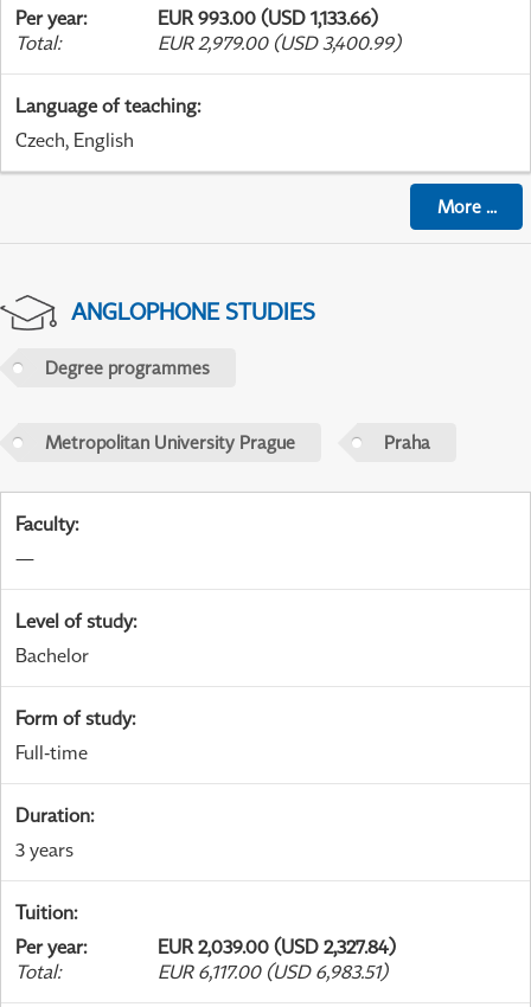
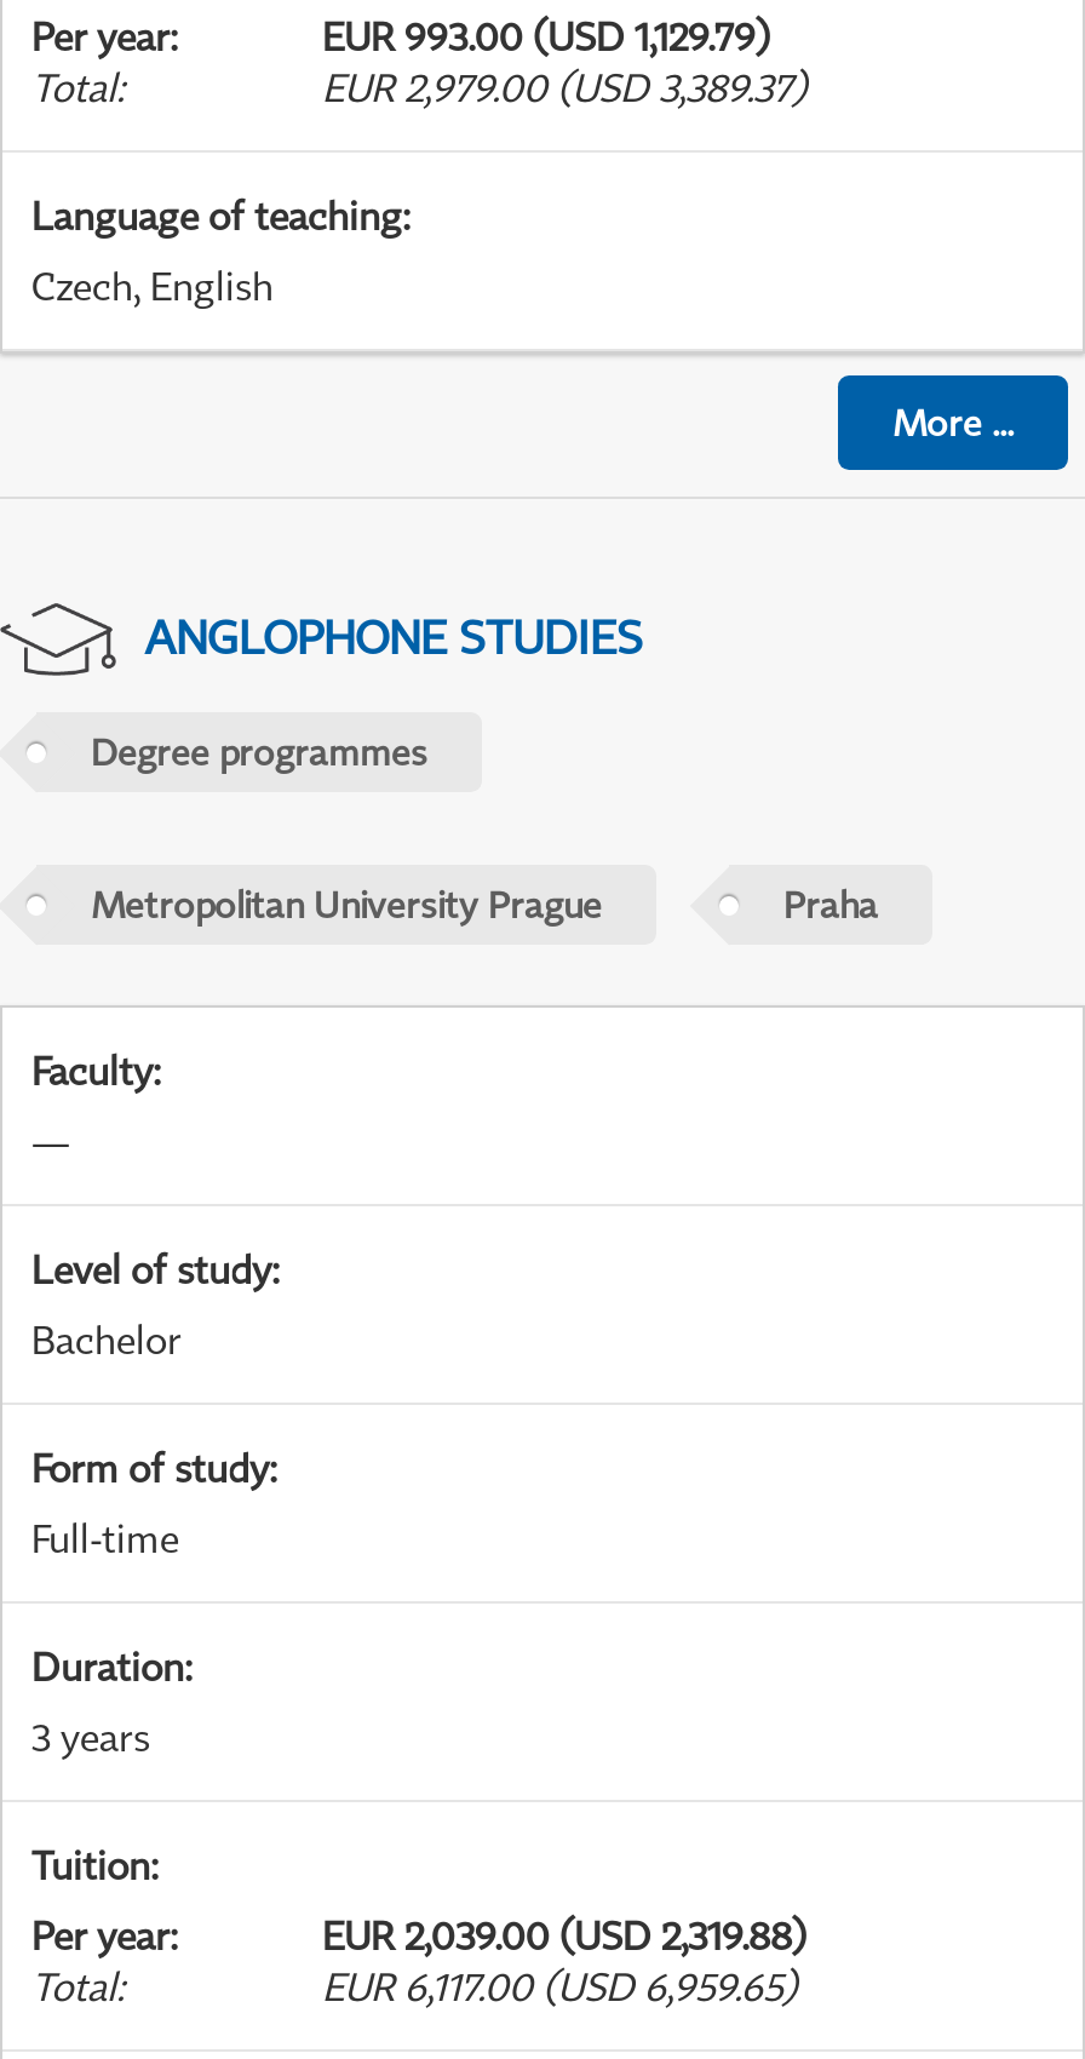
[158,6,378,30] EUR 993.00 (USD 1,133.66) -> [322,12,770,61] EUR 993.00 (USD 1,129.79)
[158,31,401,55] EUR 2,979.00 (USD 3,400.99) -> [322,63,806,112] EUR 2,979.00 (USD 3,389.37)
[158,935,396,959] EUR 2,039.00 (USD 2,327.84) -> [322,1911,806,1960] EUR 2,039.00 (USD 2,319.88)
[158,960,388,983] EUR 6,117.00 (USD 6,983.51) -> [322,1962,797,2011] EUR 6,117.00 (USD 6,959.65)

